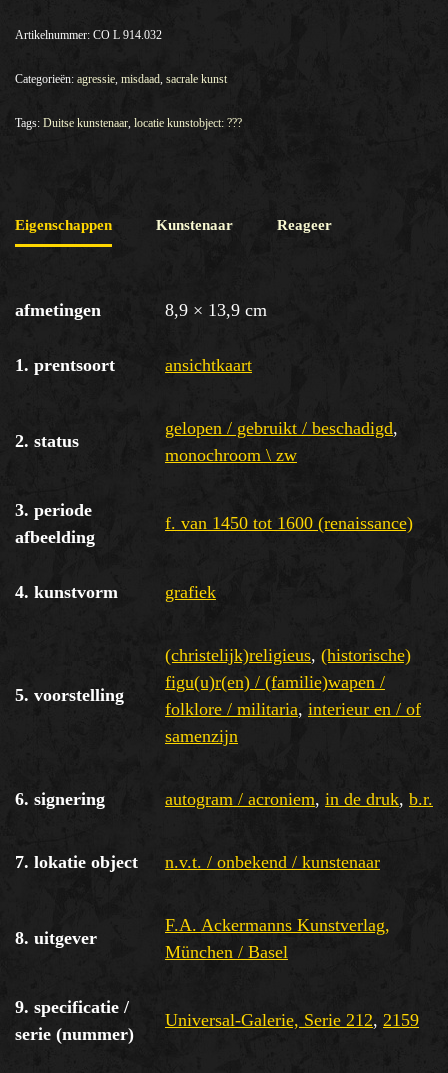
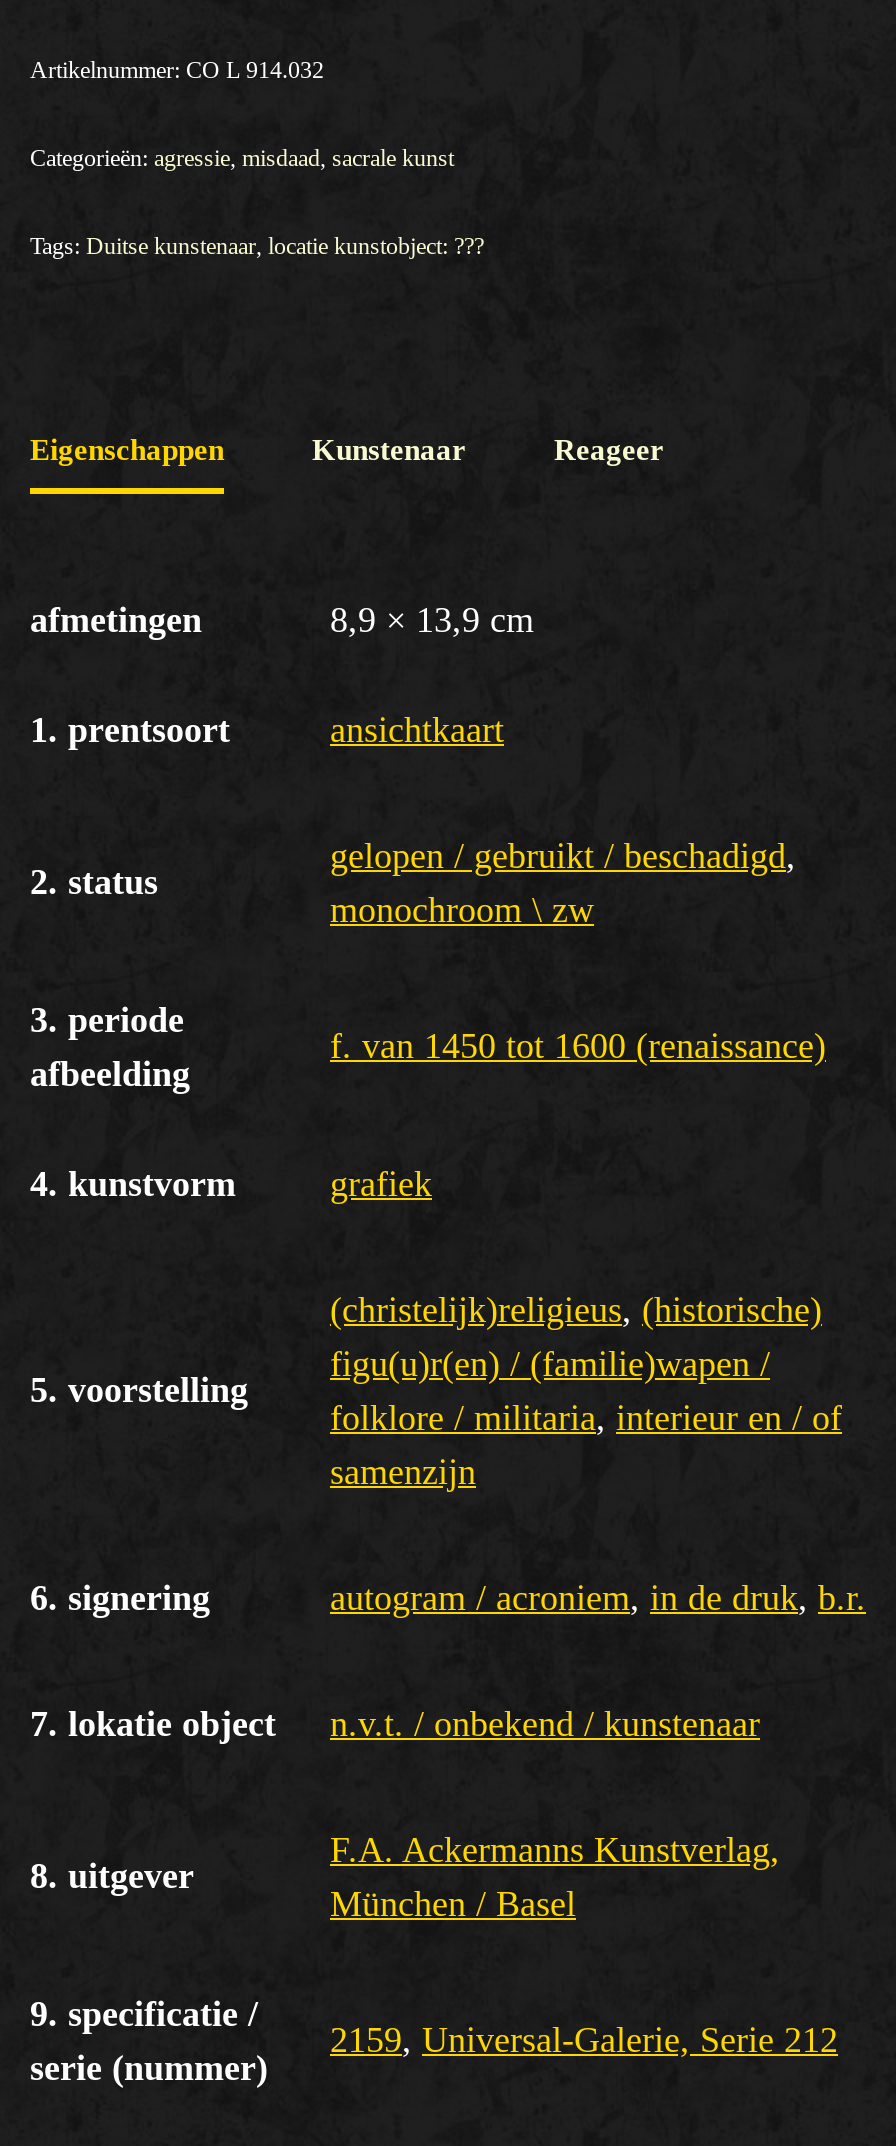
[165,1010,419,1030] Universal-Galerie, Serie 212, 2159 -> [330,2021,838,2061] 2159, Universal-Galerie, Serie 212

